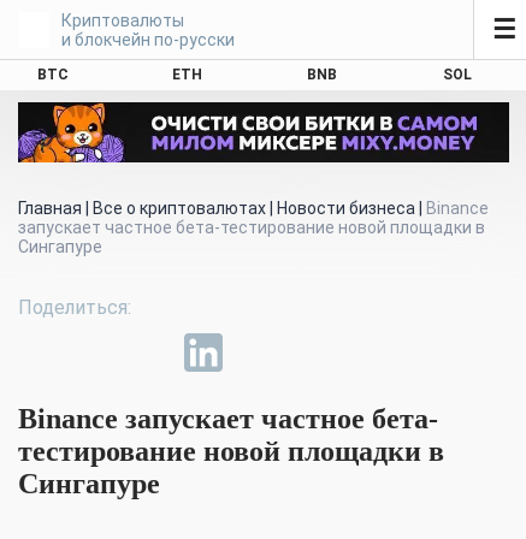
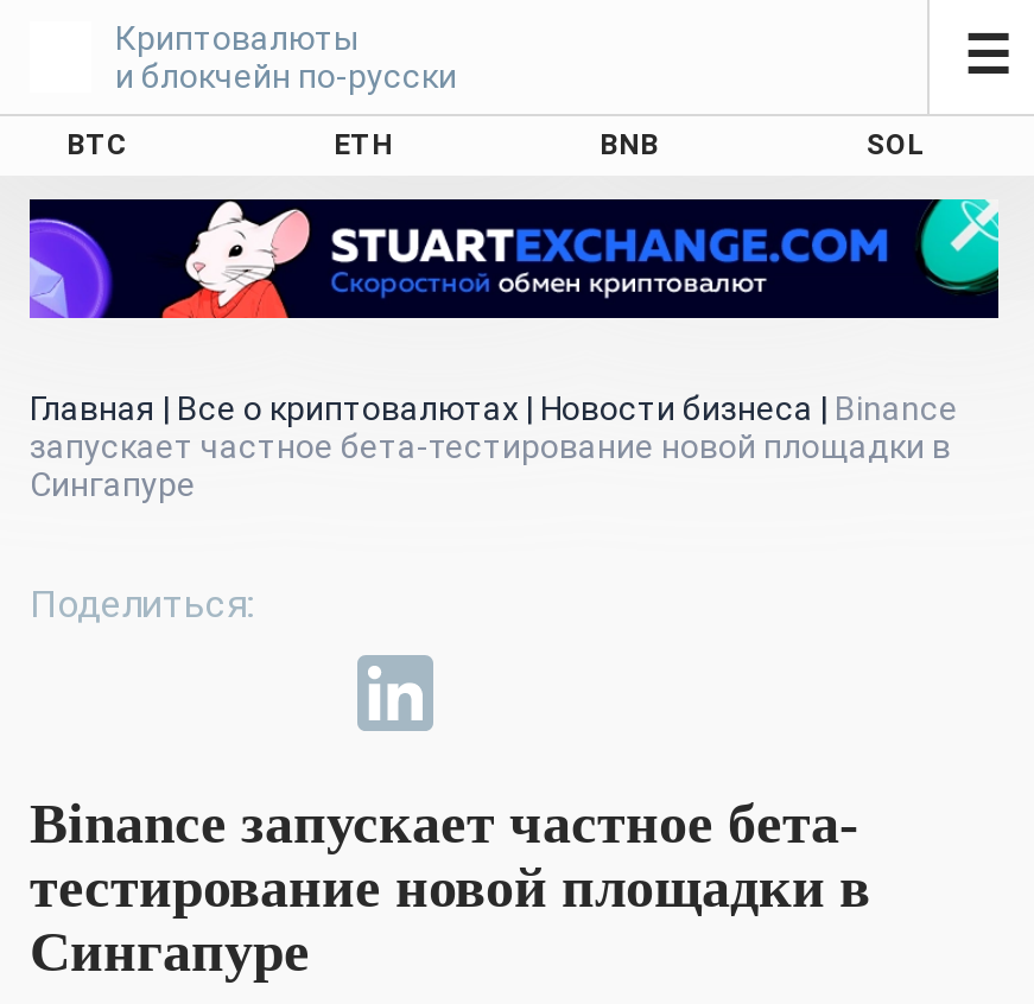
[17,101,510,164] [image] -> [27,197,1001,320] [image]

